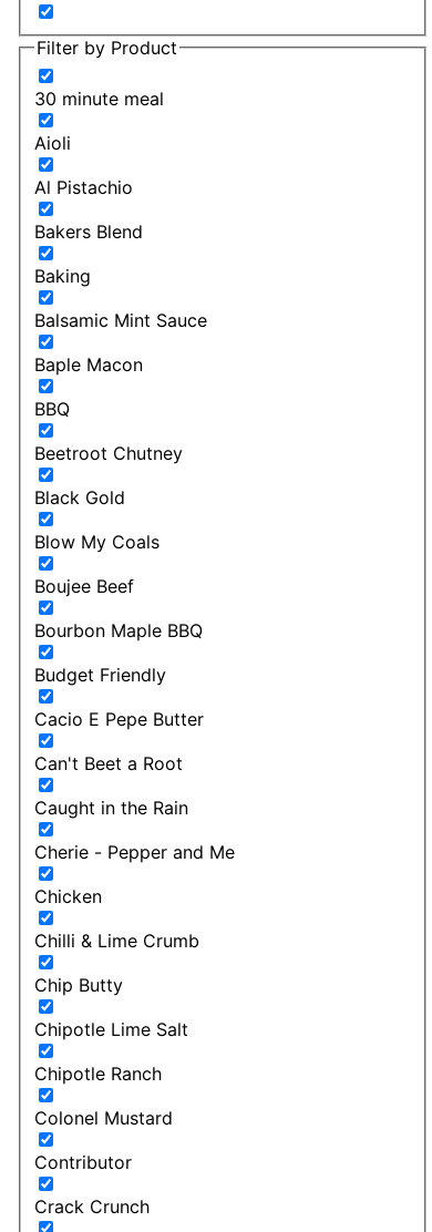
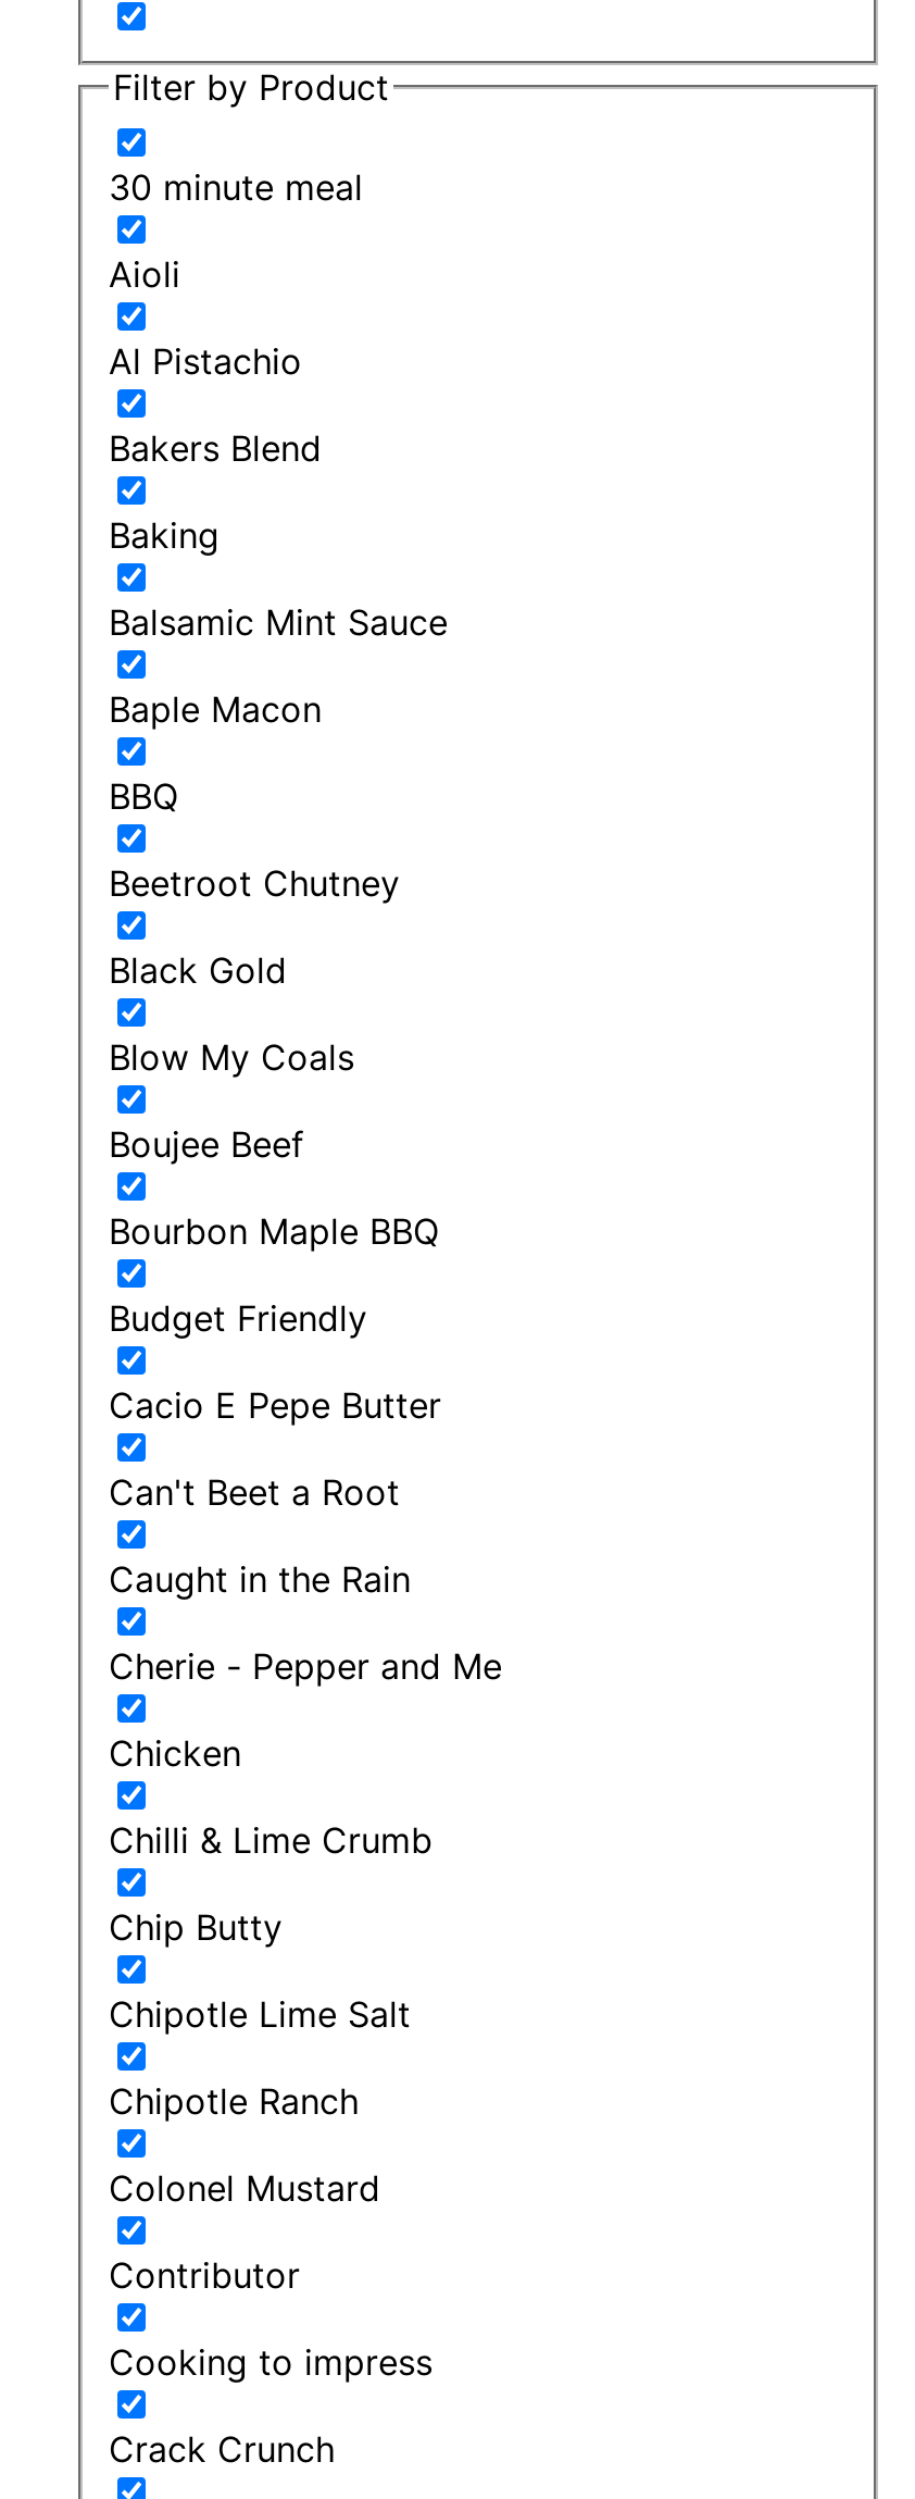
none -> [109,2340,433,2383] Cooking to impress

